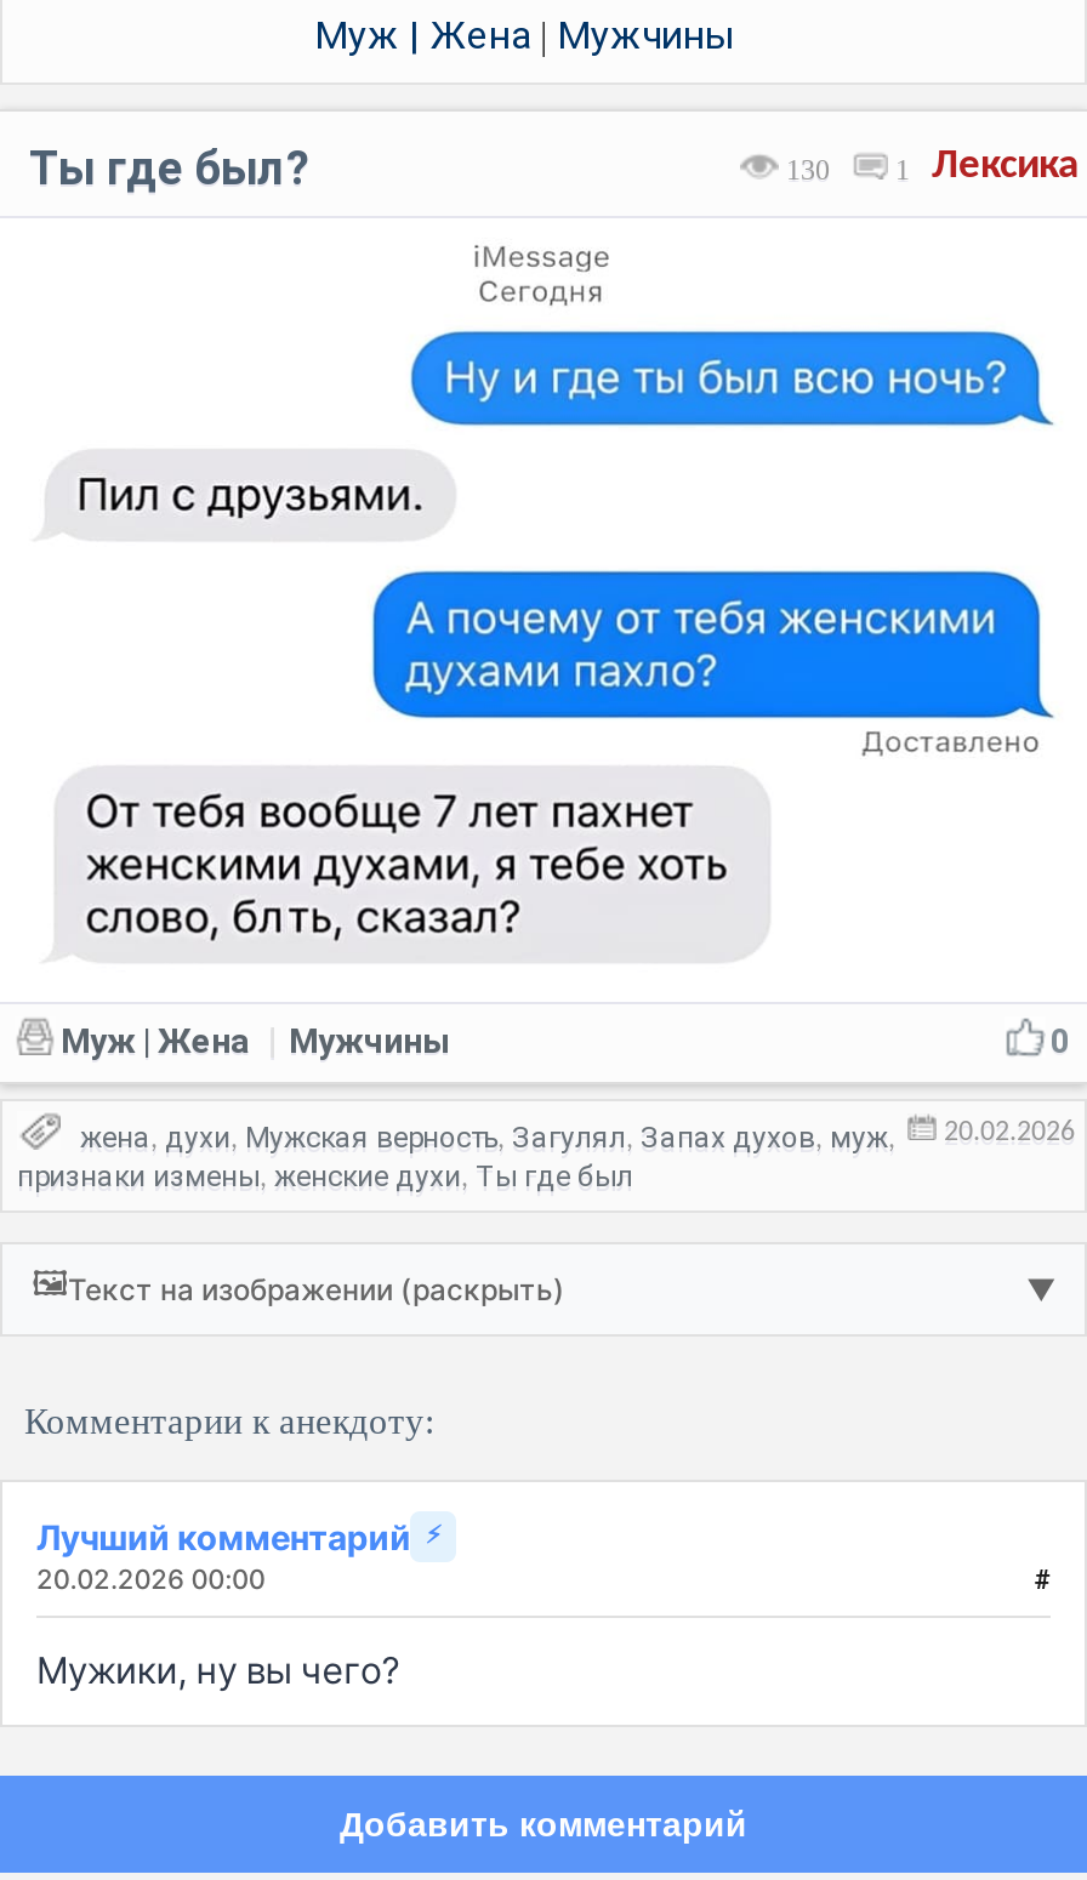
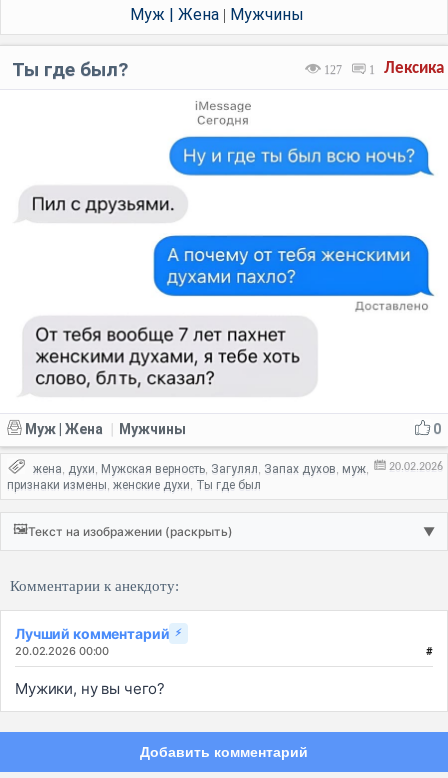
[779,146,1077,187] 130 1 Лексика -> [321,60,444,77] 127 1 Лексика

